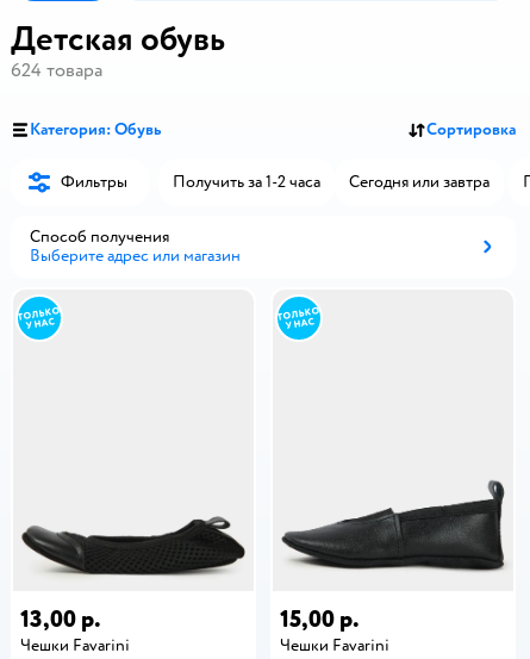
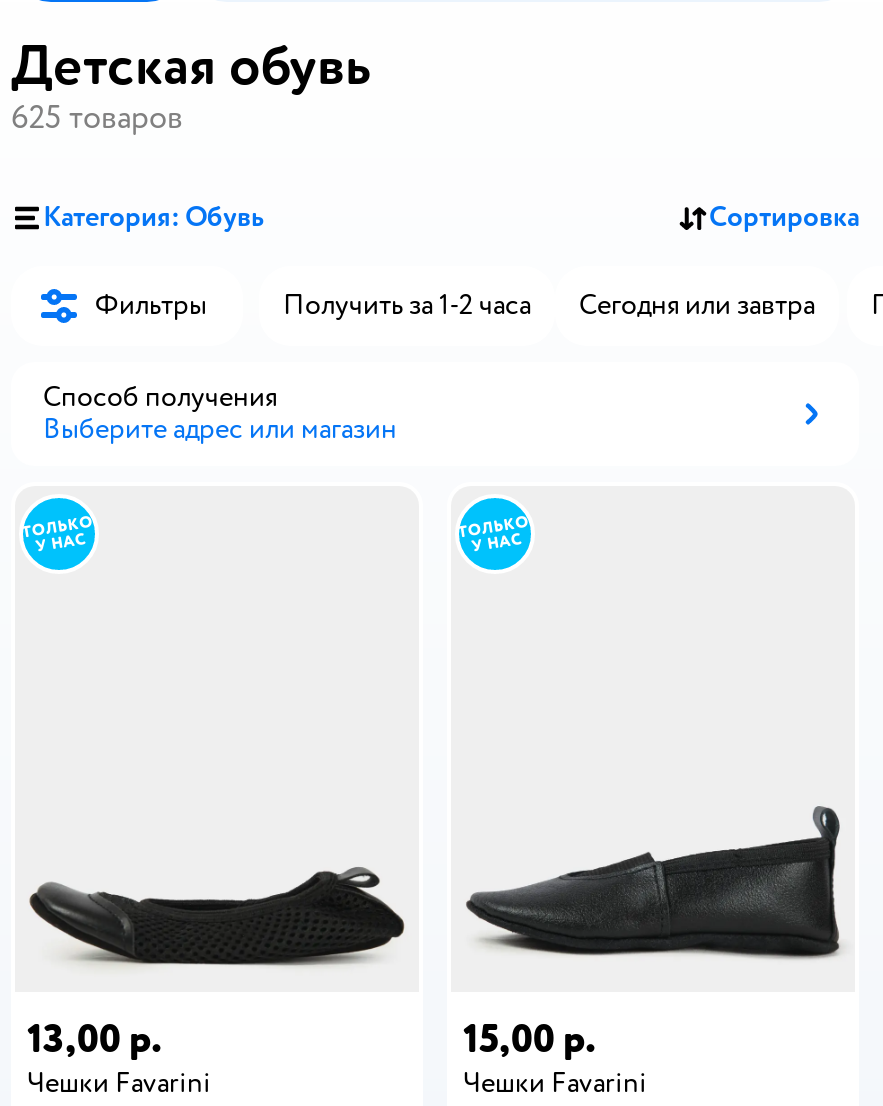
[11,58,102,82] 624 товара -> [11,98,183,138] 625 товаров

